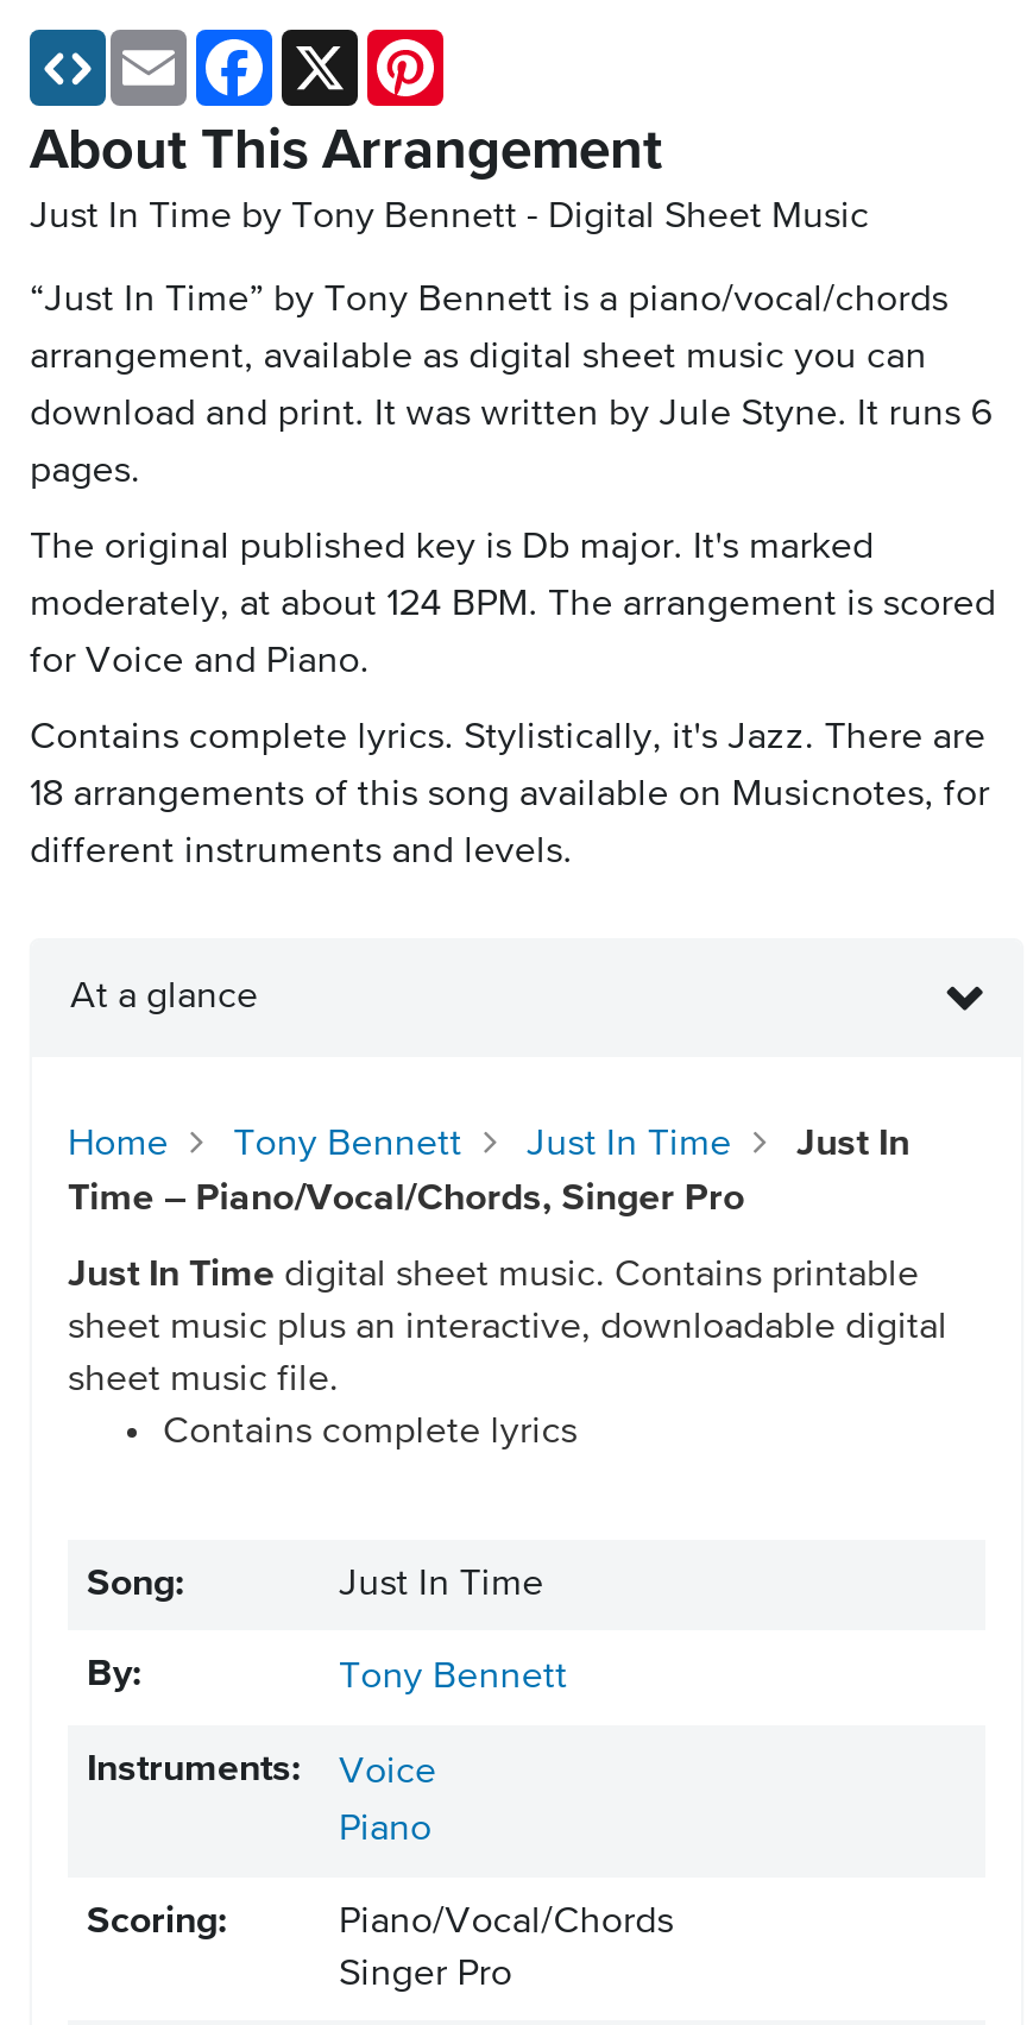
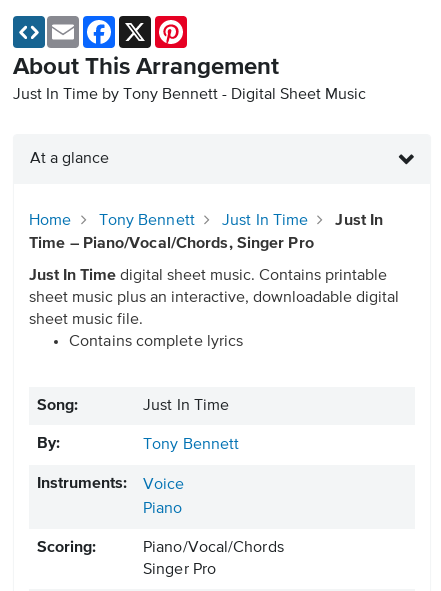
[30,283,996,872] “Just In Time” by Tony Bennett is a piano/vocal/chords | arrangement, available as digital sheet music you can | download and print. It was written by Jule Styne. It runs 6 | pages. | The original published key is Db major. It's marked | moderately, at about 124 BPM. The arrangement is scored | for Voice and Piano. | Contains complete lyrics. Stylistically, it's Jazz. There are | 18 arrangements of this song available on Musicnotes, for | different instruments and levels. -> none

